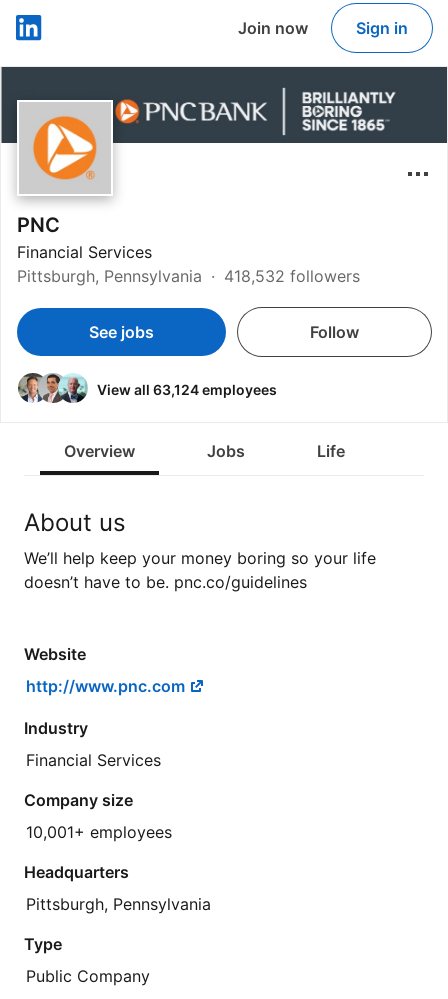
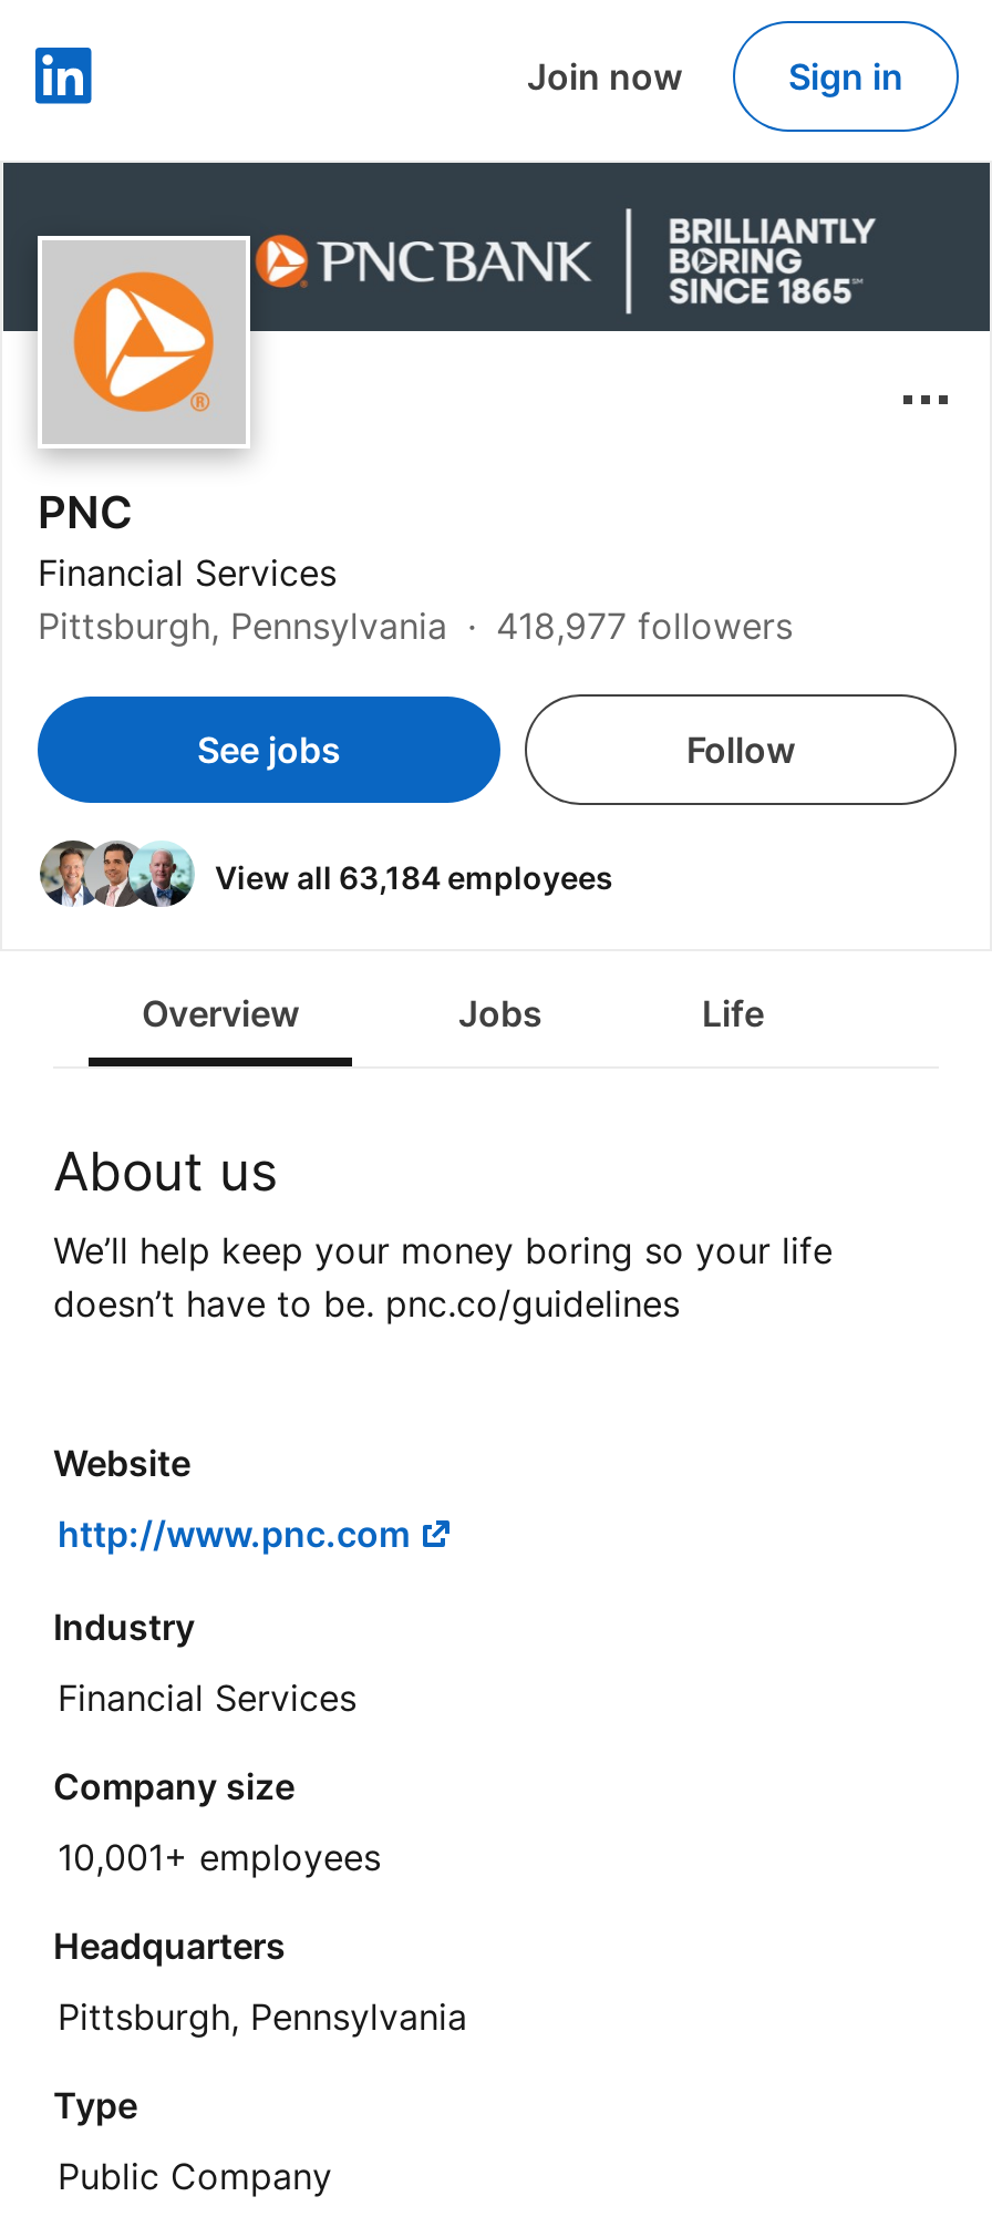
[17,266,360,286] Pittsburgh, Pennsylvania 418,532 followers -> [38,604,793,648] Pittsburgh, Pennsylvania 418,977 followers
[97,380,277,397] View all 63,124 employees -> [215,857,613,895] View all 63,184 employees

